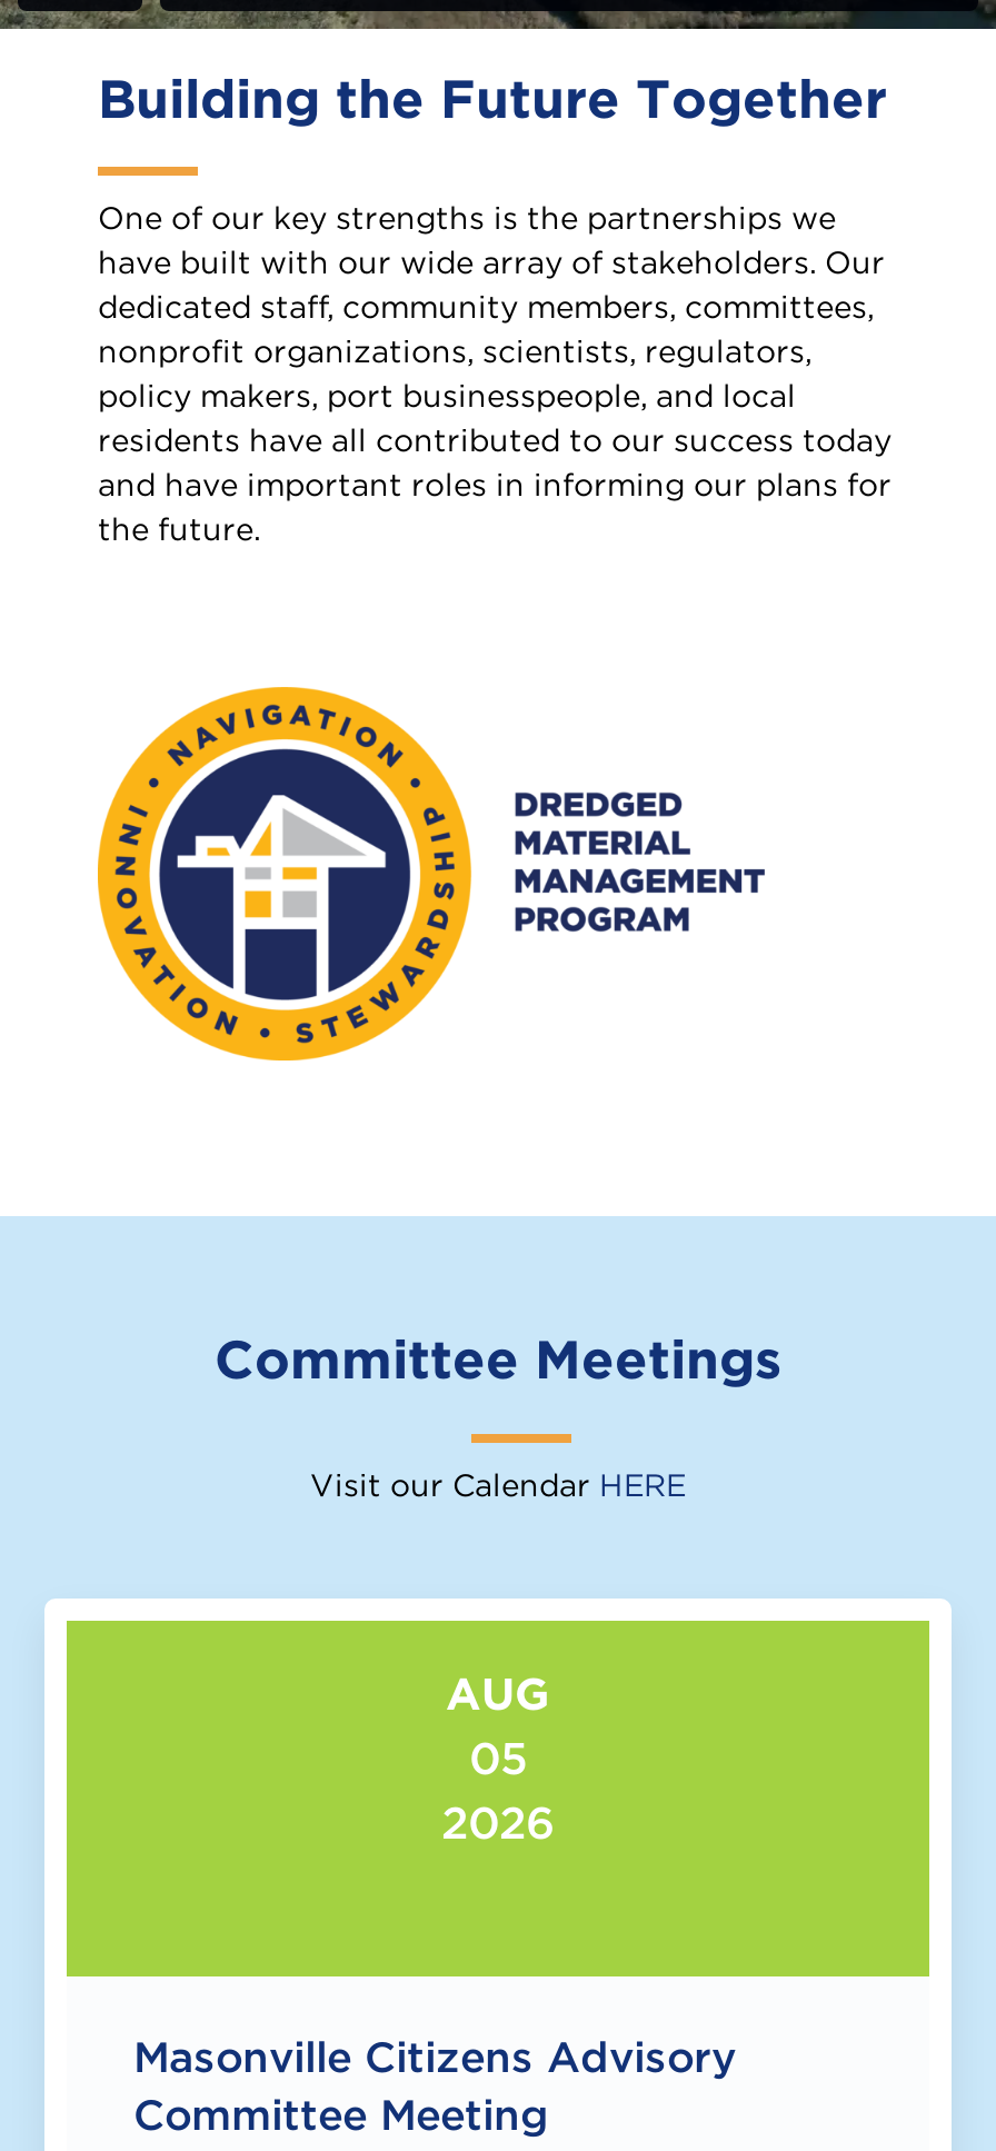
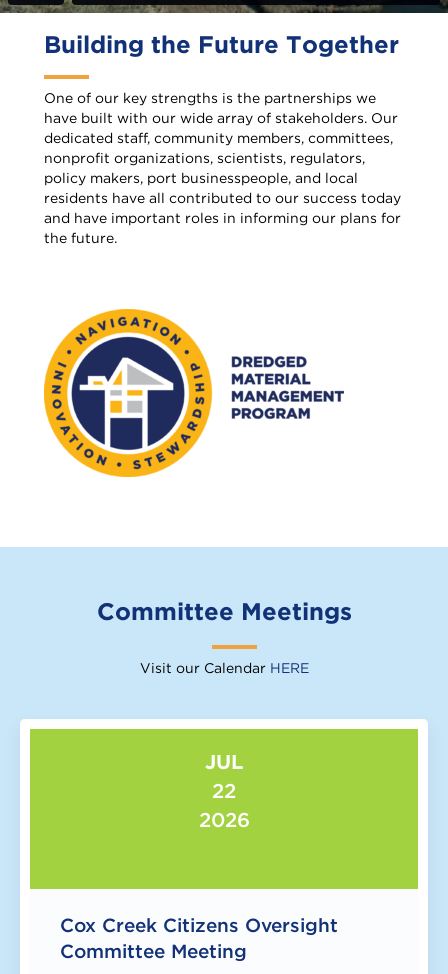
[446,1677,550,1717] AUG -> [205,754,243,772] JUL
[469,1741,527,1781] 05 -> [212,783,236,801] 22
[133,2042,736,2079] Masonville Citizens Advisory -> [60,918,338,935] Cox Creek Citizens Oversight

